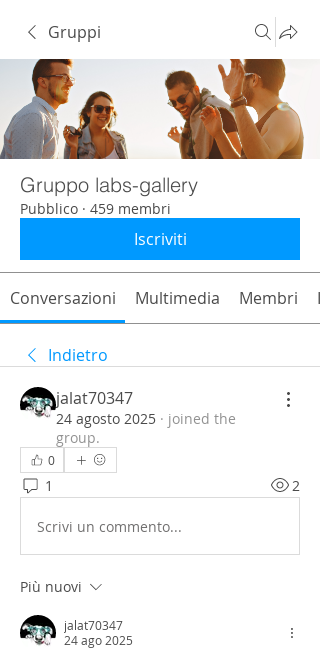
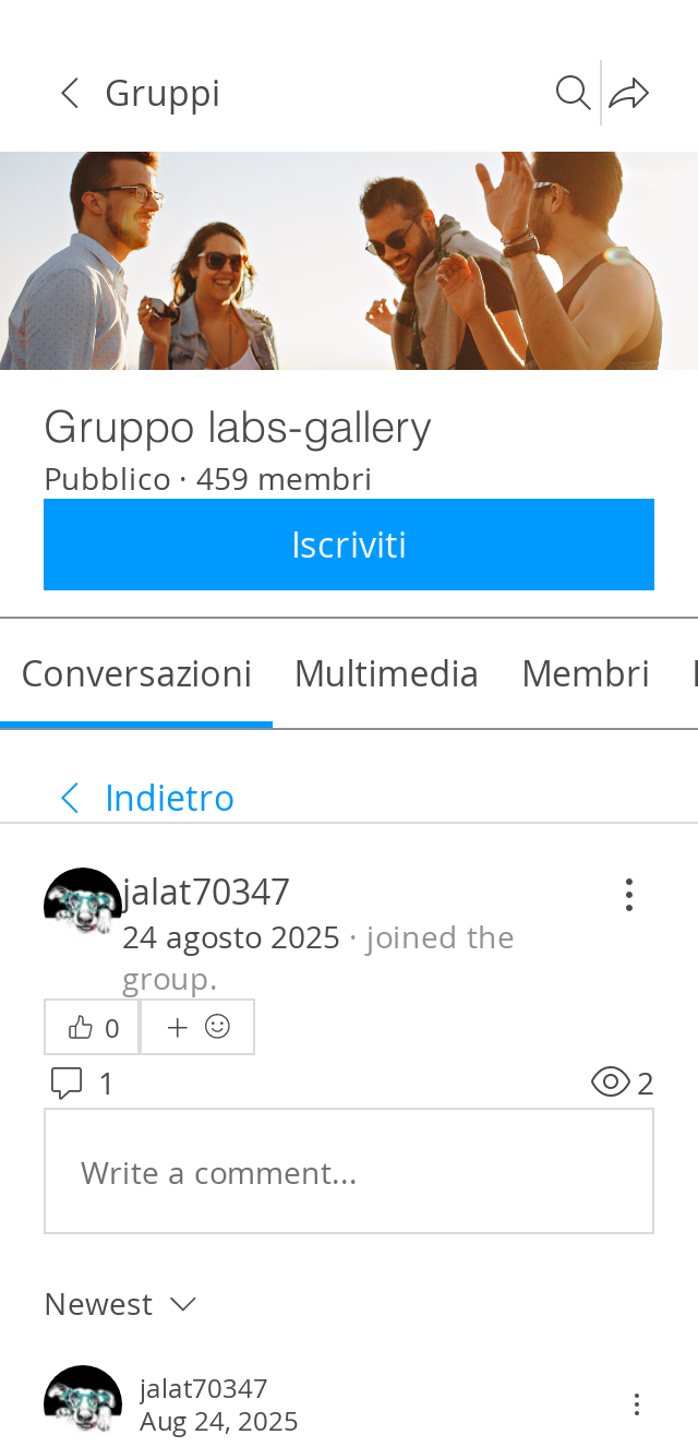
[37,516,182,535] Scrivi un commento... -> [81,1150,358,1192] Write a comment...
[20,577,82,596] Più nuovi -> [44,1282,153,1324] Newest
[64,632,133,648] 24 ago 2025 -> [140,1402,299,1437] Aug 24, 2025

